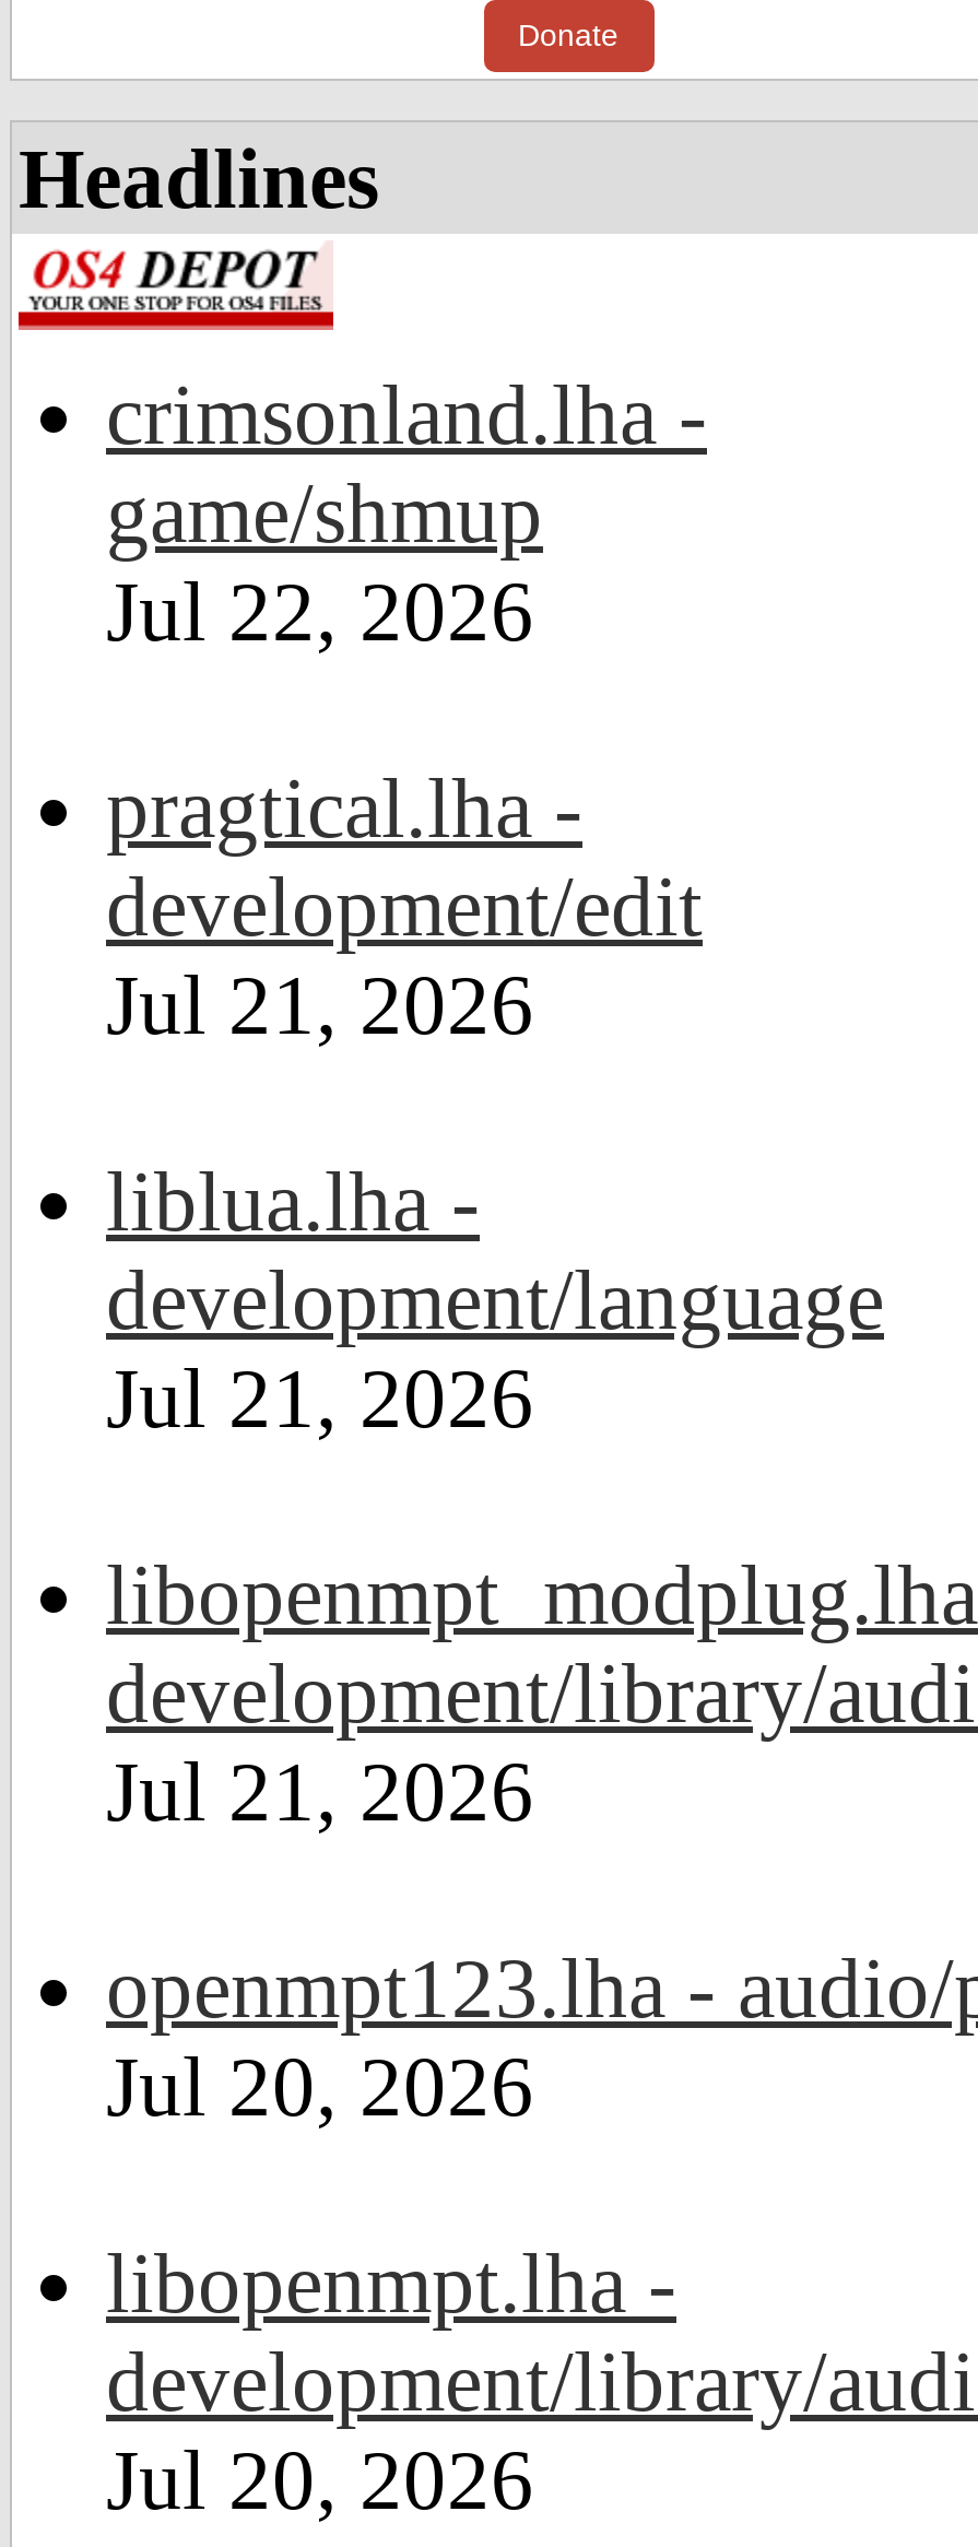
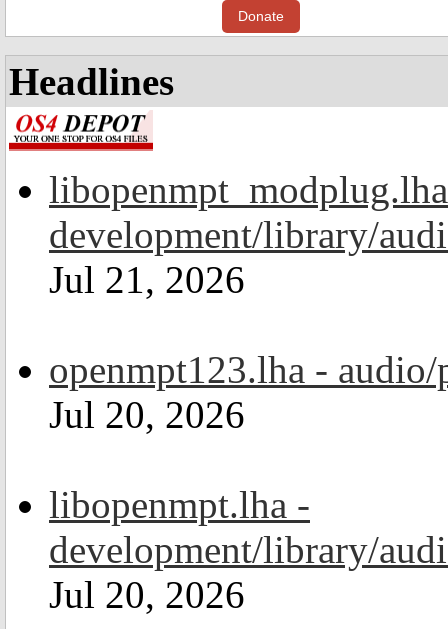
[106,367,884,1445] crimsonland.lha - | game/shmup | Jul 22, 2026 | pragtical.lha - | development/edit | Jul 21, 2026 | liblua.lha - | development/language | Jul 21, 2026 -> none

